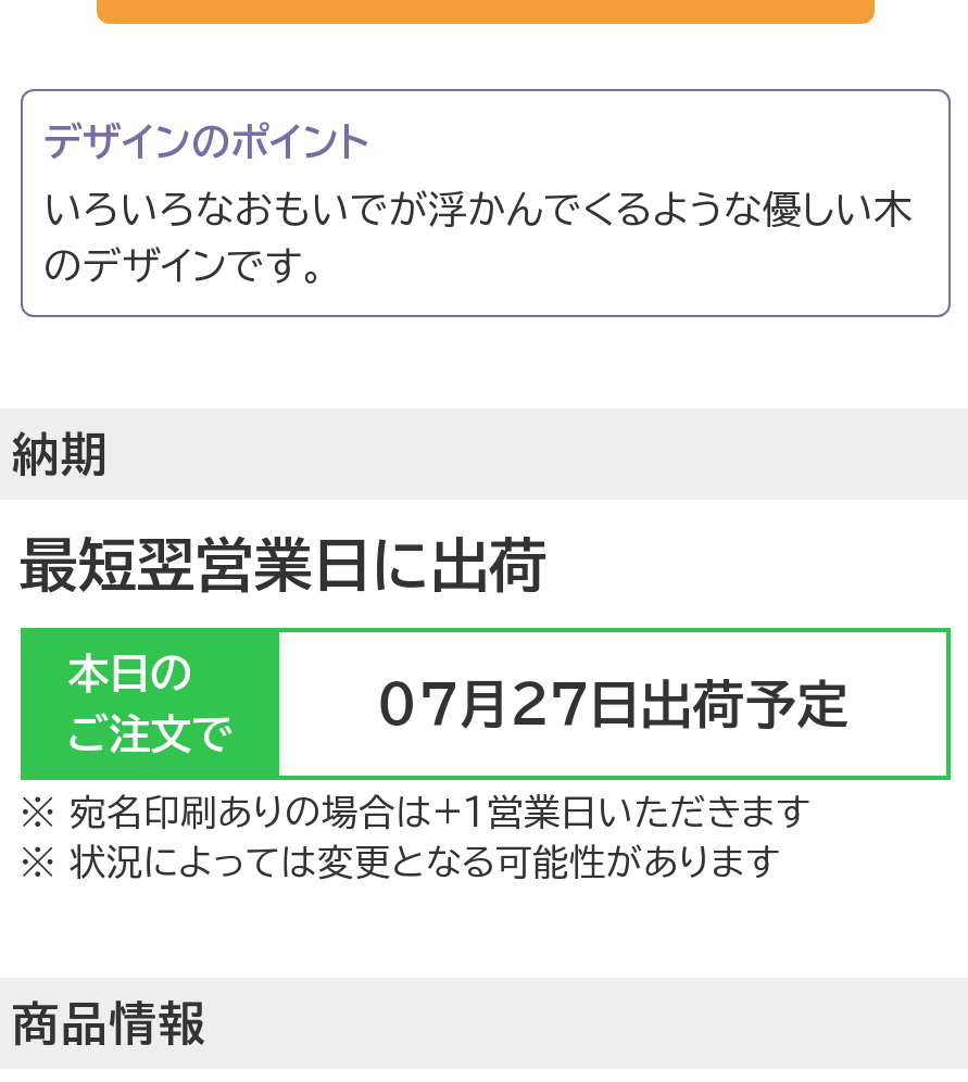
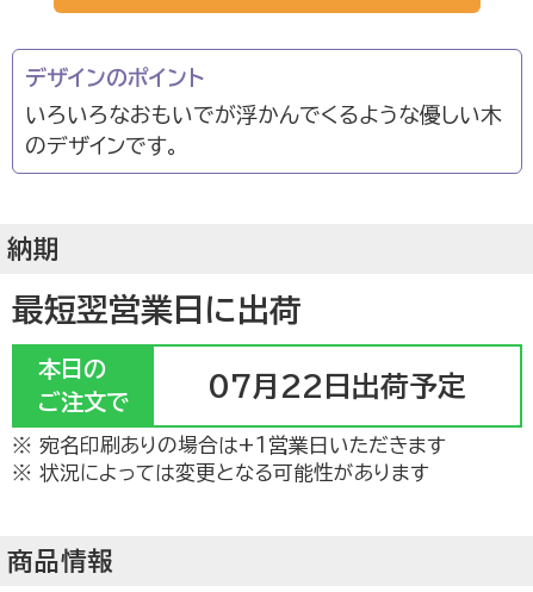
[377,677,849,729] 07月27日出荷予定 -> [208,371,466,400] 07月22日出荷予定

